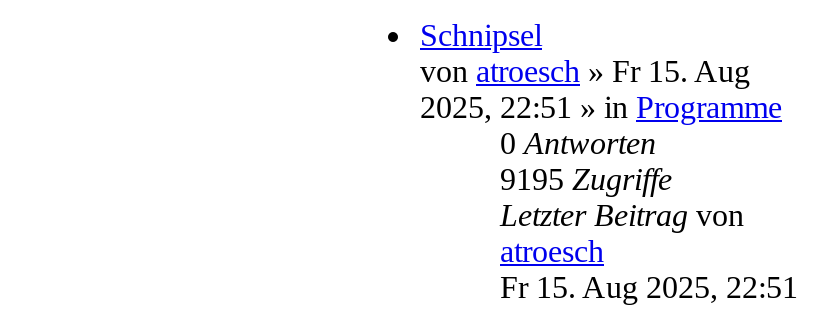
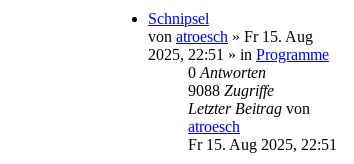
[500,162,672,196] 9195 Zugriffe -> [188,82,274,99] 9088 Zugriffe

